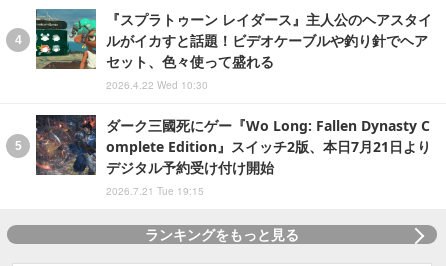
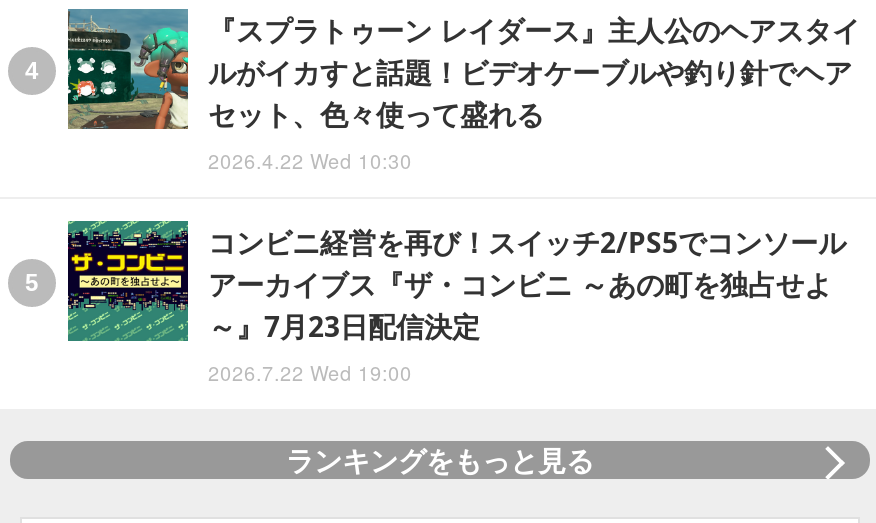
[35,114,431,198] [image] | ダーク三國死にゲー『Wo Long: Fallen Dynasty C | omplete Edition』スイッチ2版、本日7月21日より | デジタル予約受け付け開始 | 2026.7.21 Tue 19:15 -> [66,219,846,388] [image] | コンビニ経営を再び！スイッチ2/PS5でコンソール | アーカイブス『ザ・コンビニ ～あの町を独占せよ | ～』7月23日配信決定 | 2026.7.22 Wed 19:00

